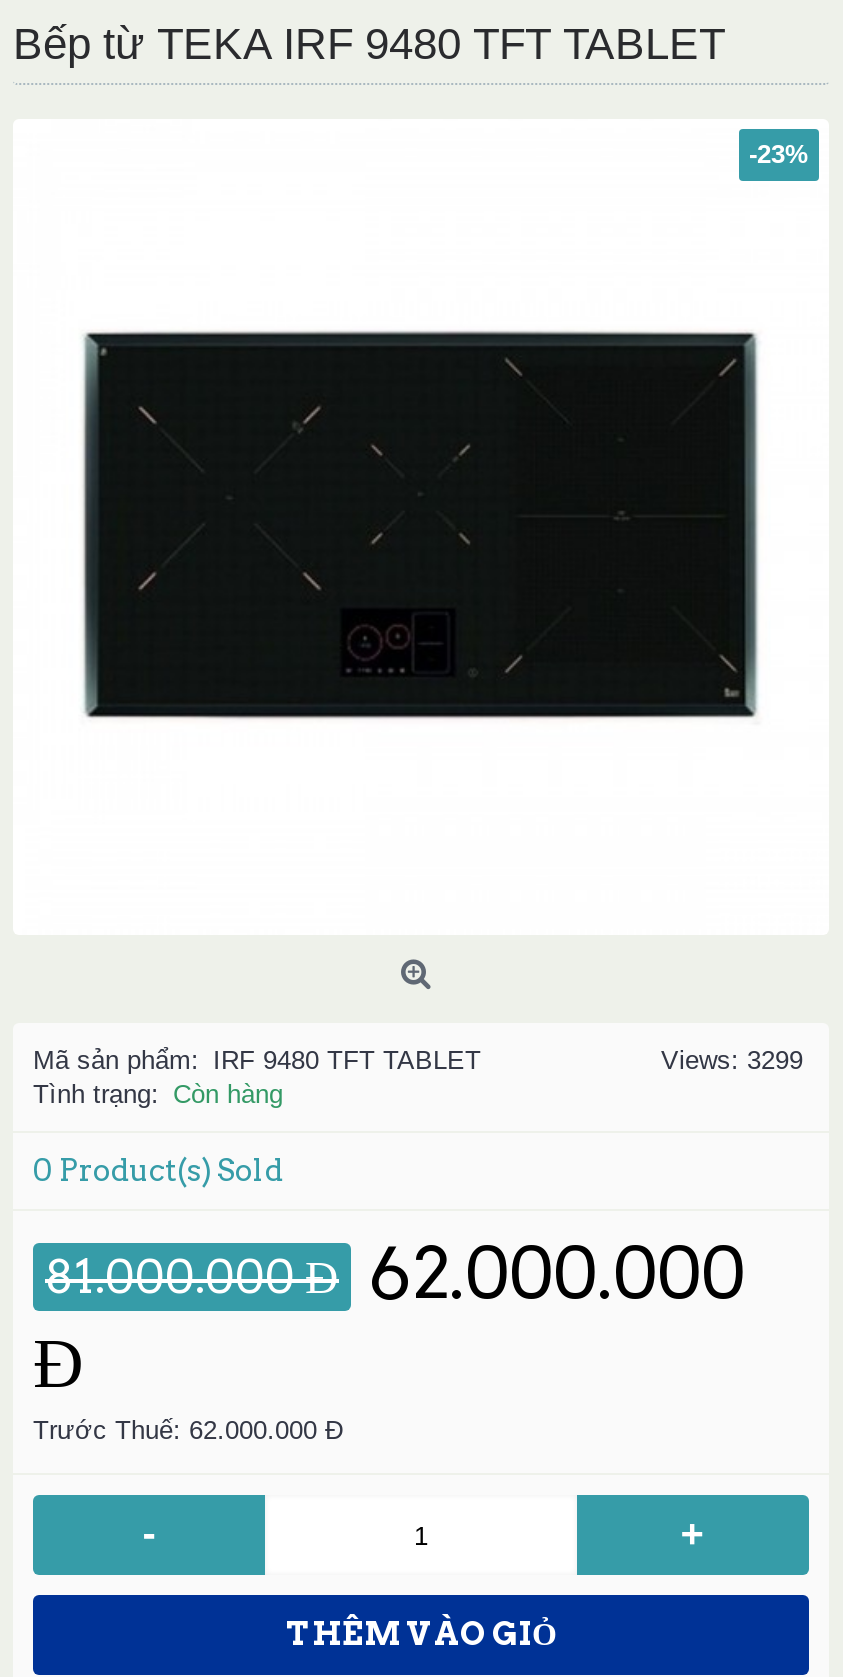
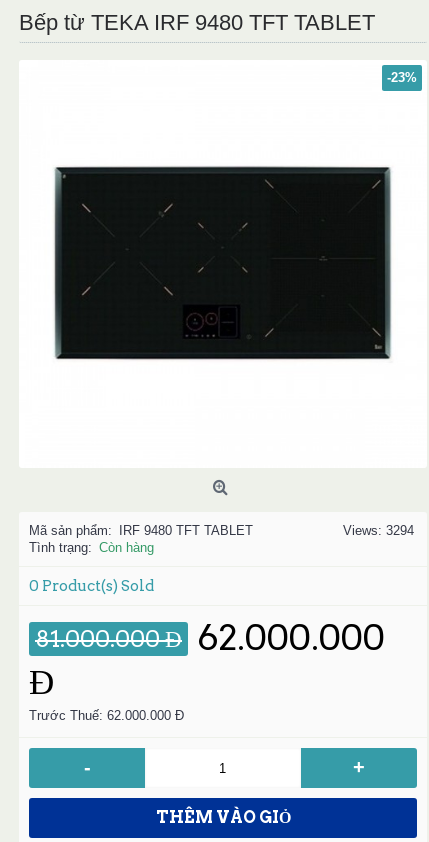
[661,1045,803,1075] Views: 3299 -> [343,523,414,538] Views: 3294

